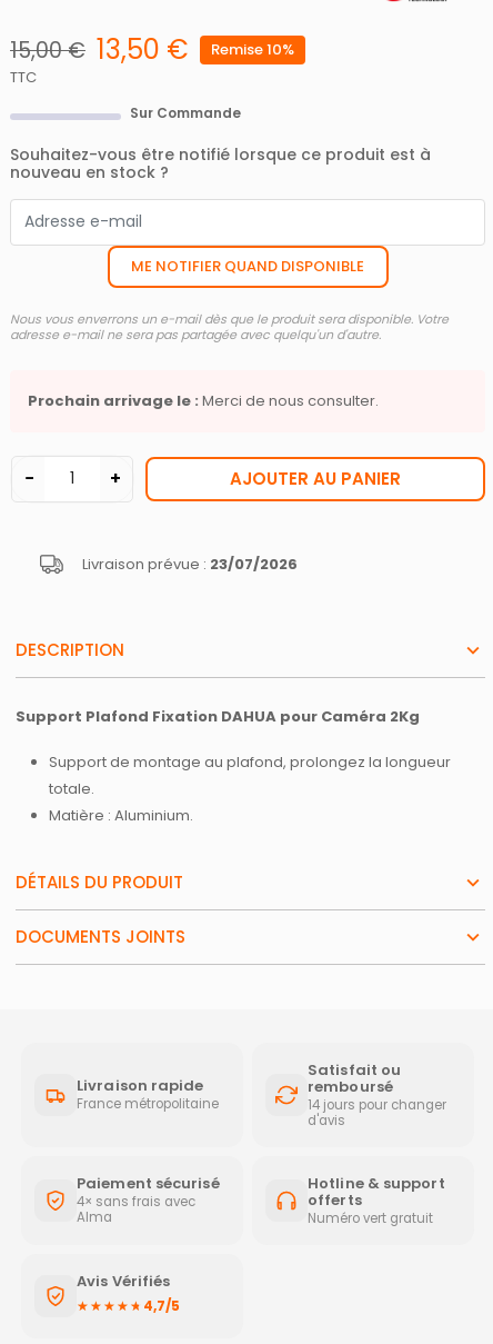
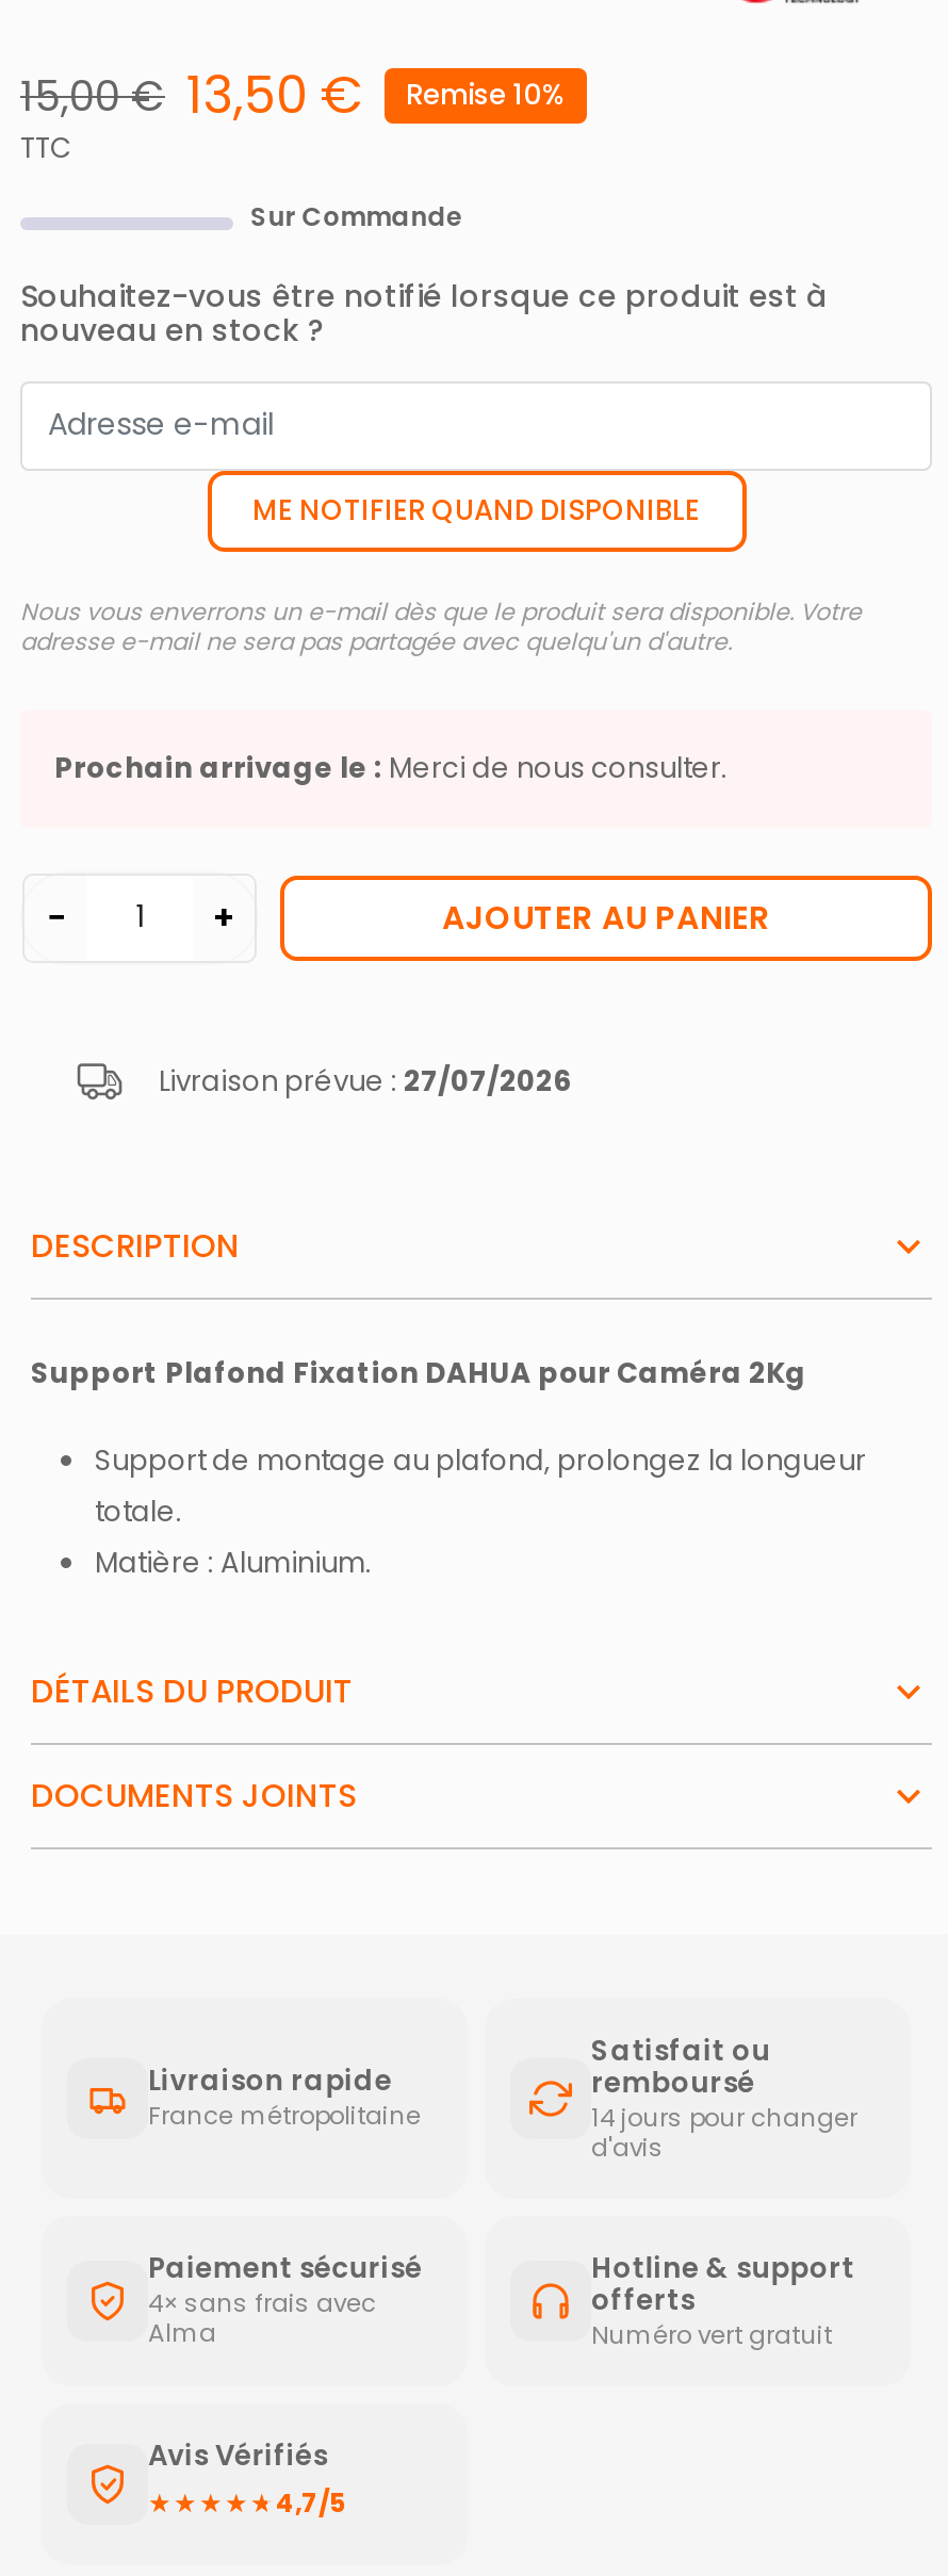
[82,554,298,575] Livraison prévue : 23/07/2026 -> [159,1061,572,1102] Livraison prévue : 27/07/2026

